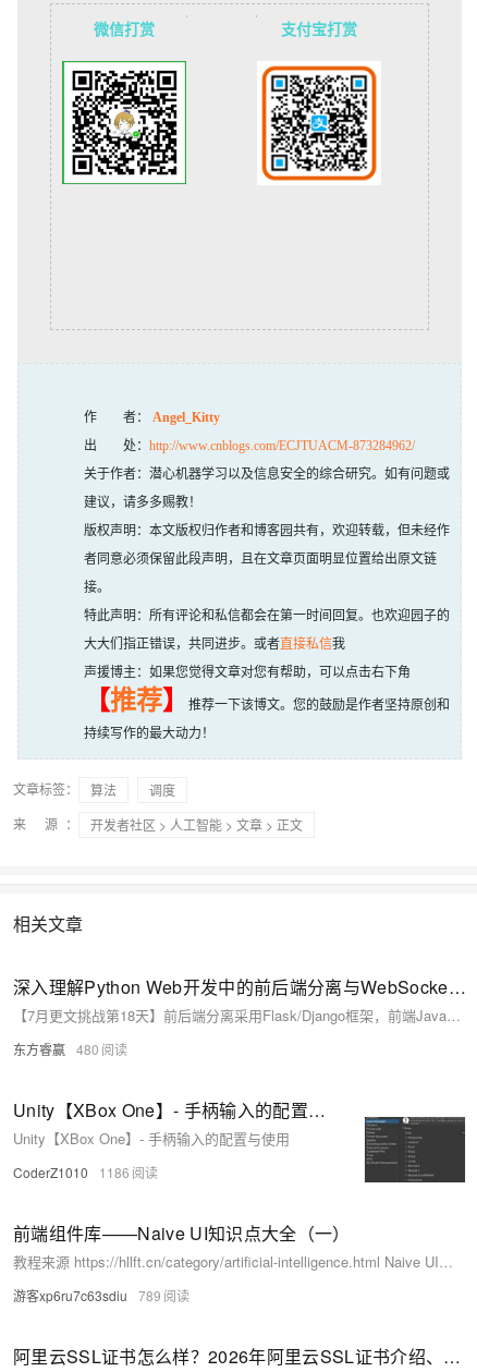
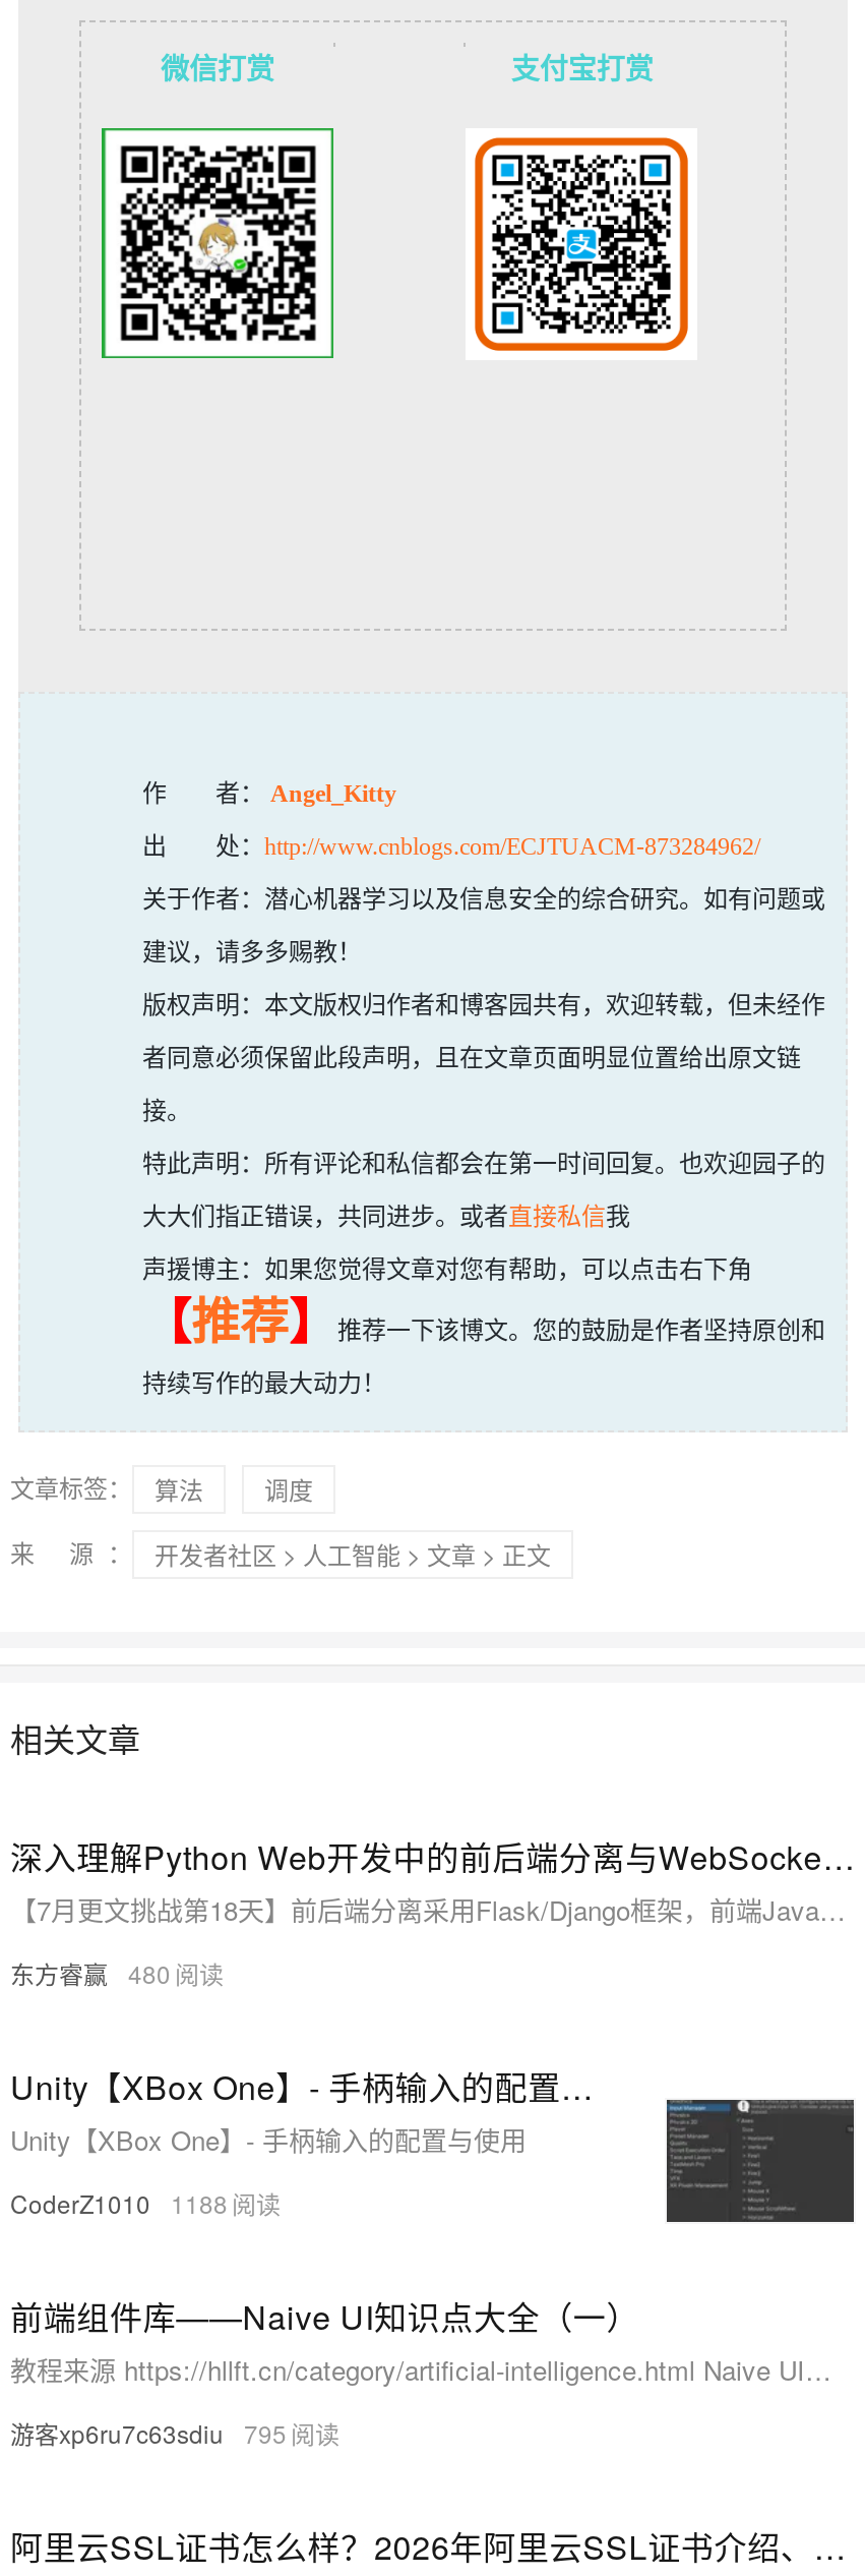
[13,1162,130,1181] CoderZ1010 1186 -> [10,2185,228,2219] CoderZ1010 1188
[13,1286,161,1304] 游客xp6ru7c63sdiu 789 -> [10,2415,287,2449] 游客xp6ru7c63sdiu 795

